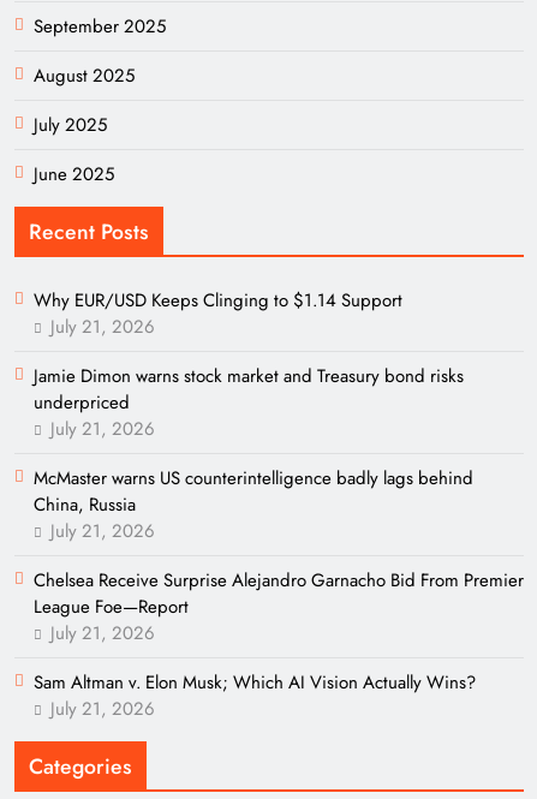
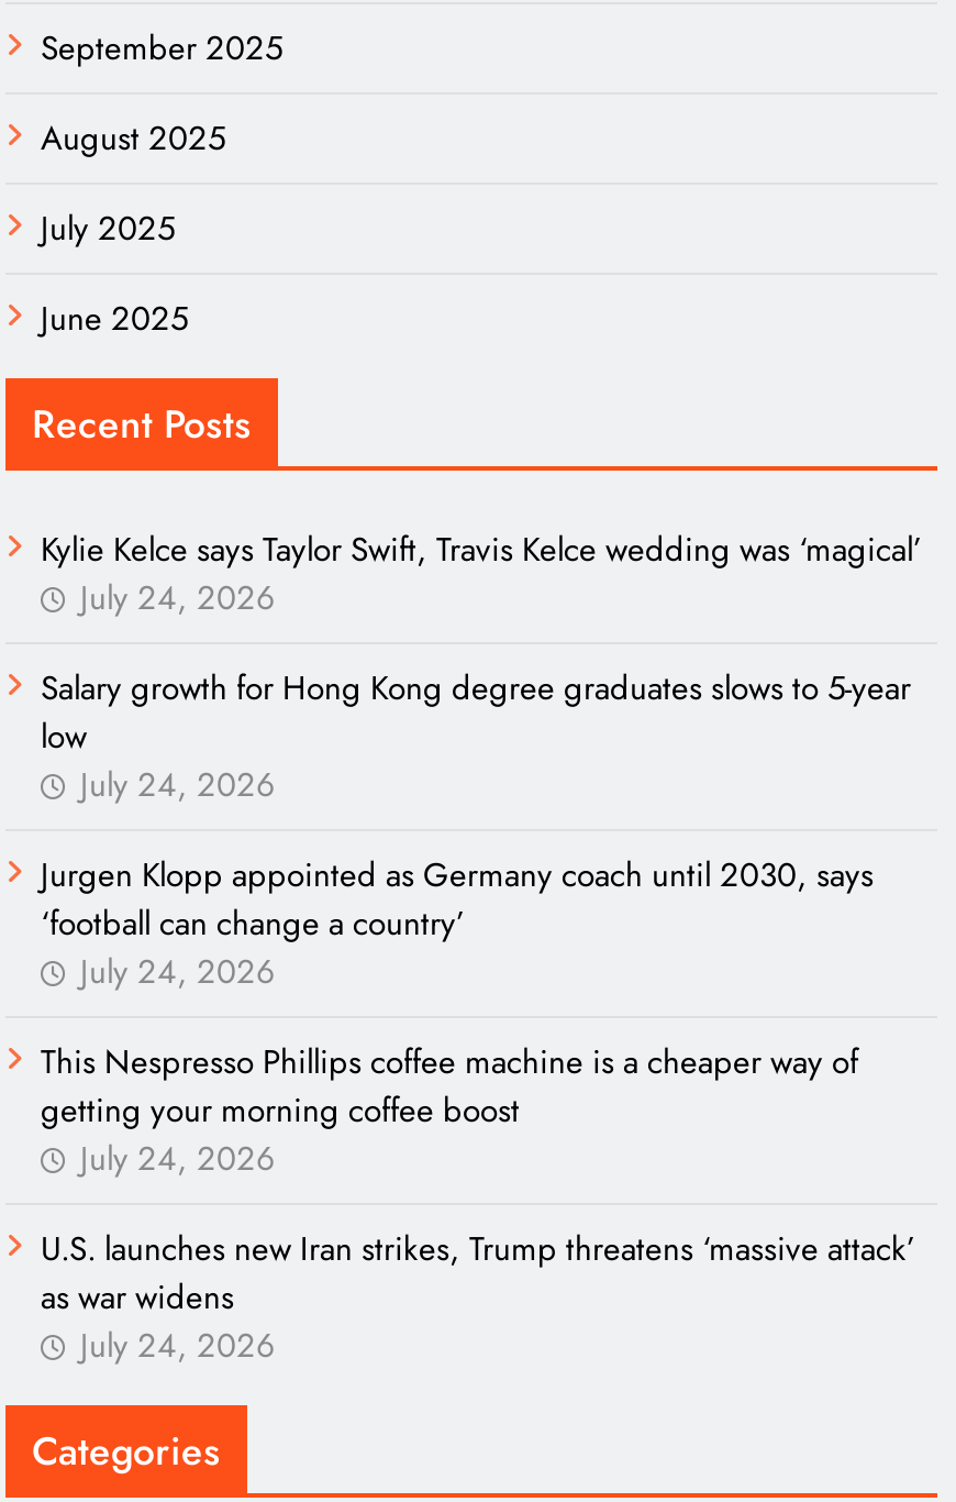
[34,287,402,340] Why EUR/USD Keeps Clinging to $1.14 Support | July 21, 2026 -> [41,526,922,622] Kylie Kelce says Taylor Swift, Travis Kelce wedding was ‘magical’ | July 24, 2026
[34,363,464,442] Jamie Dimon warns stock market and Treasury bond risks | underpriced | July 21, 2026 -> [41,664,911,809] Salary growth for Hong Kong degree graduates slows to 5-year | low | July 24, 2026
[34,465,473,544] McMaster warns US counterintelligence badly lags behind | China, Russia | July 21, 2026 -> [41,851,874,996] Jurgen Klopp appointed as Germany coach until 2030, says | ‘football can change a country’ | July 24, 2026
[34,567,524,646] Chelsea Receive Surprise Alejandro Garnacho Bid From Premier | League Foe—Report | July 21, 2026 -> [41,1038,858,1183] This Nespresso Phillips coffee machine is a cheaper way of | getting your morning coffee boost | July 24, 2026
[34,669,476,722] Sam Altman v. Elon Musk; Which AI Vision Actually Wins? | July 21, 2026 -> [41,1225,915,1370] U.S. launches new Iran strikes, Trump threatens ‘massive attack’ | as war widens | July 24, 2026

